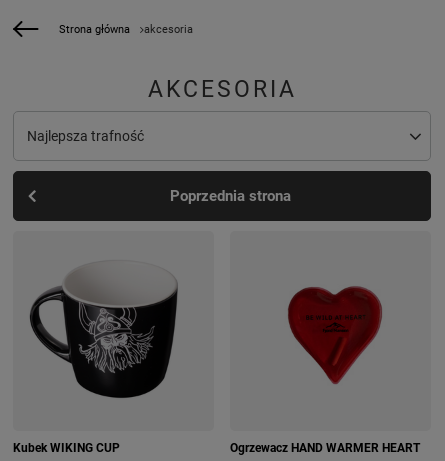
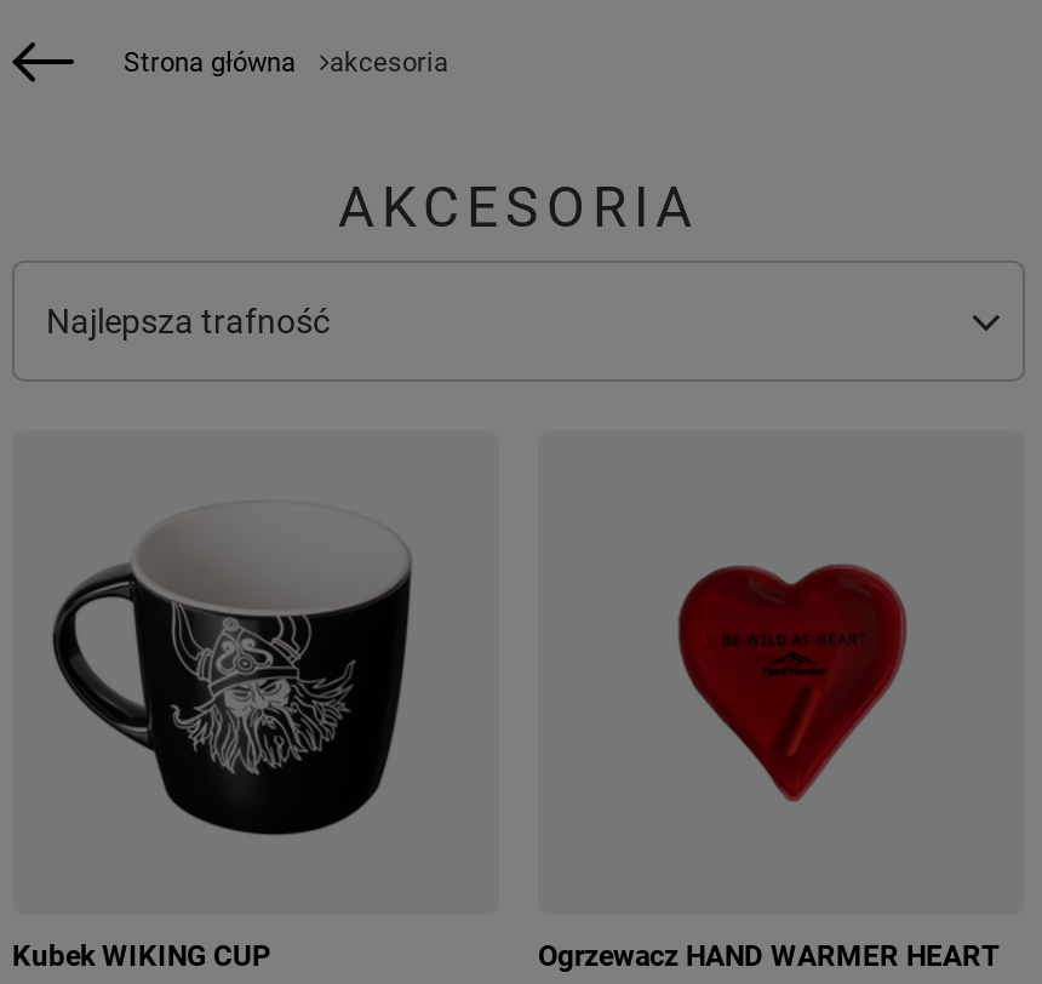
[170,186,291,204] Poprzednia strona -> none

